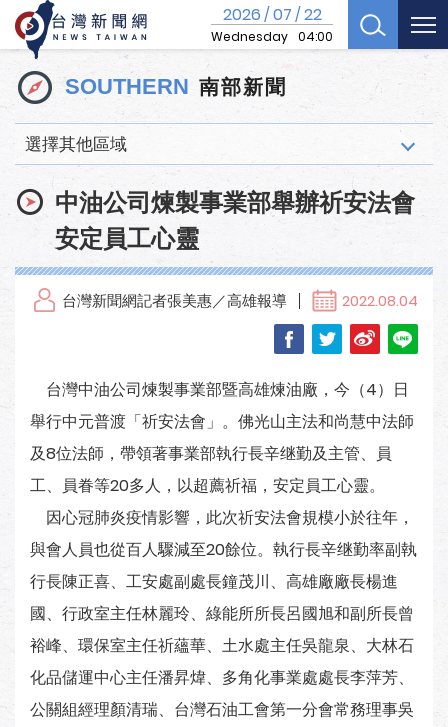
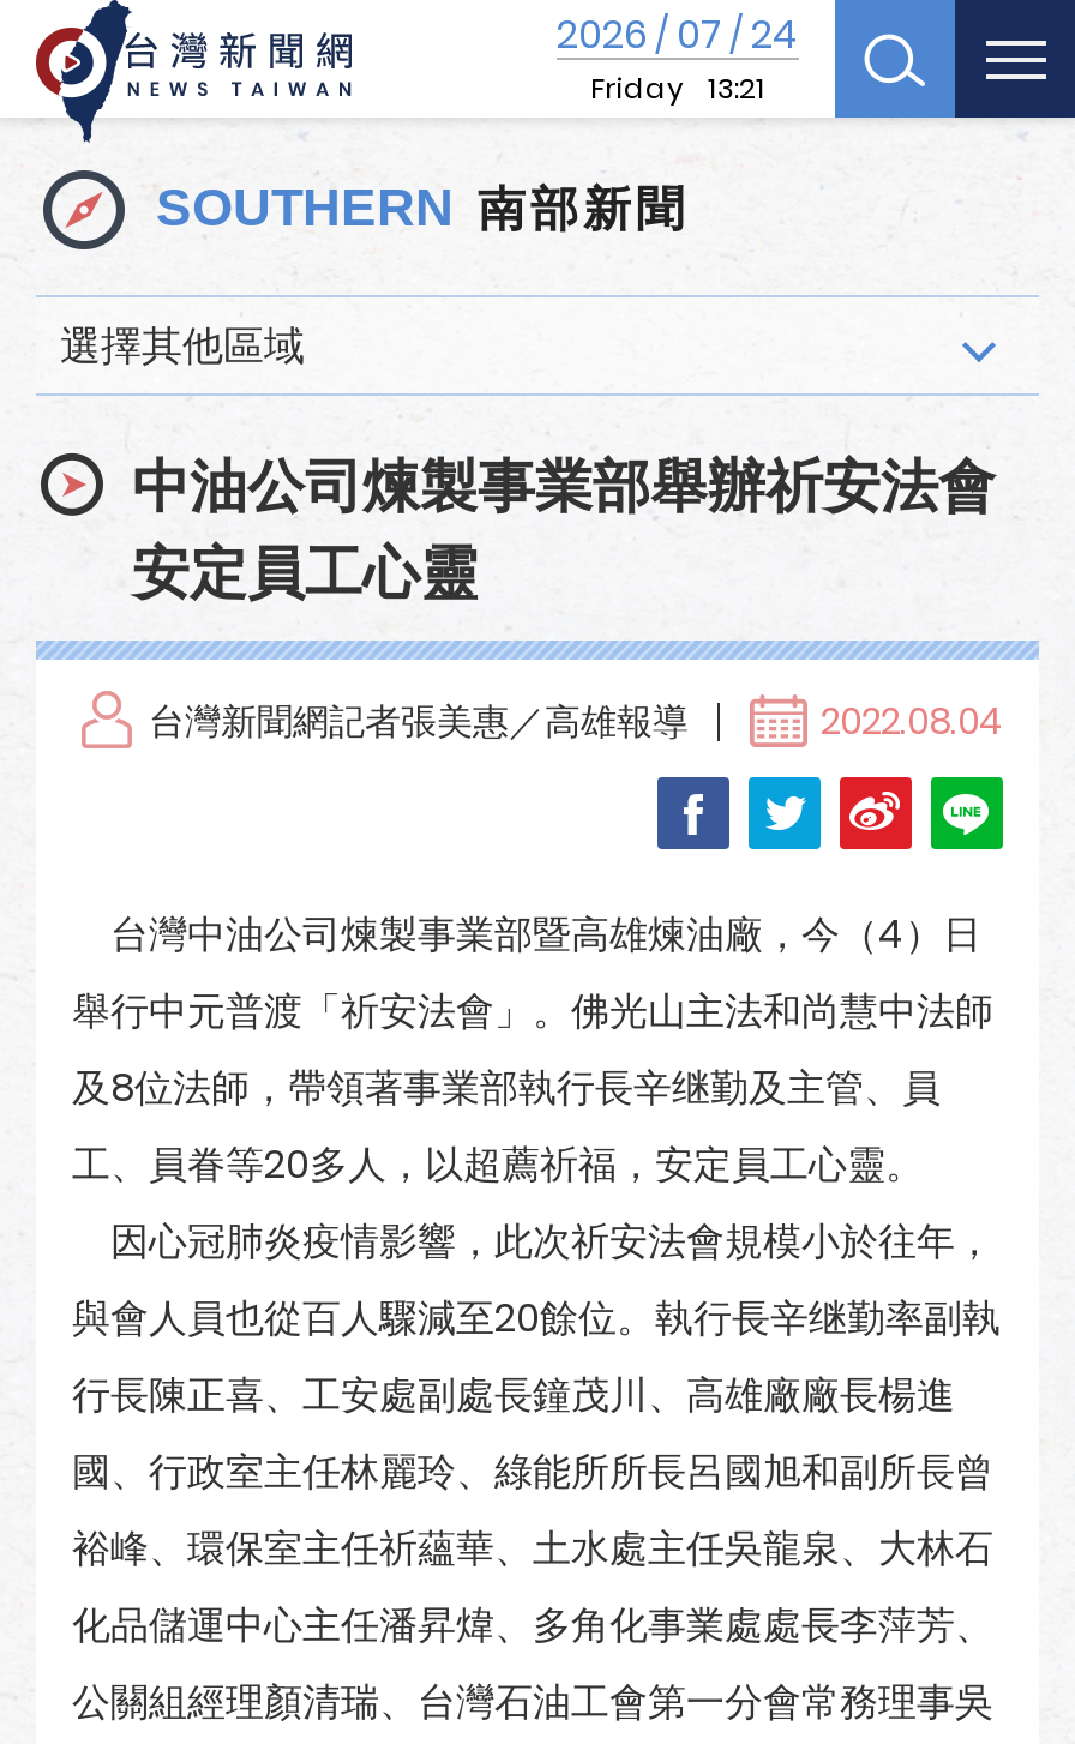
[211,3,333,45] 2026 / 07 / 22 | Wednesday 04:00 -> [557,7,799,108] 2026 / 07 / 24 | Friday 13:21

